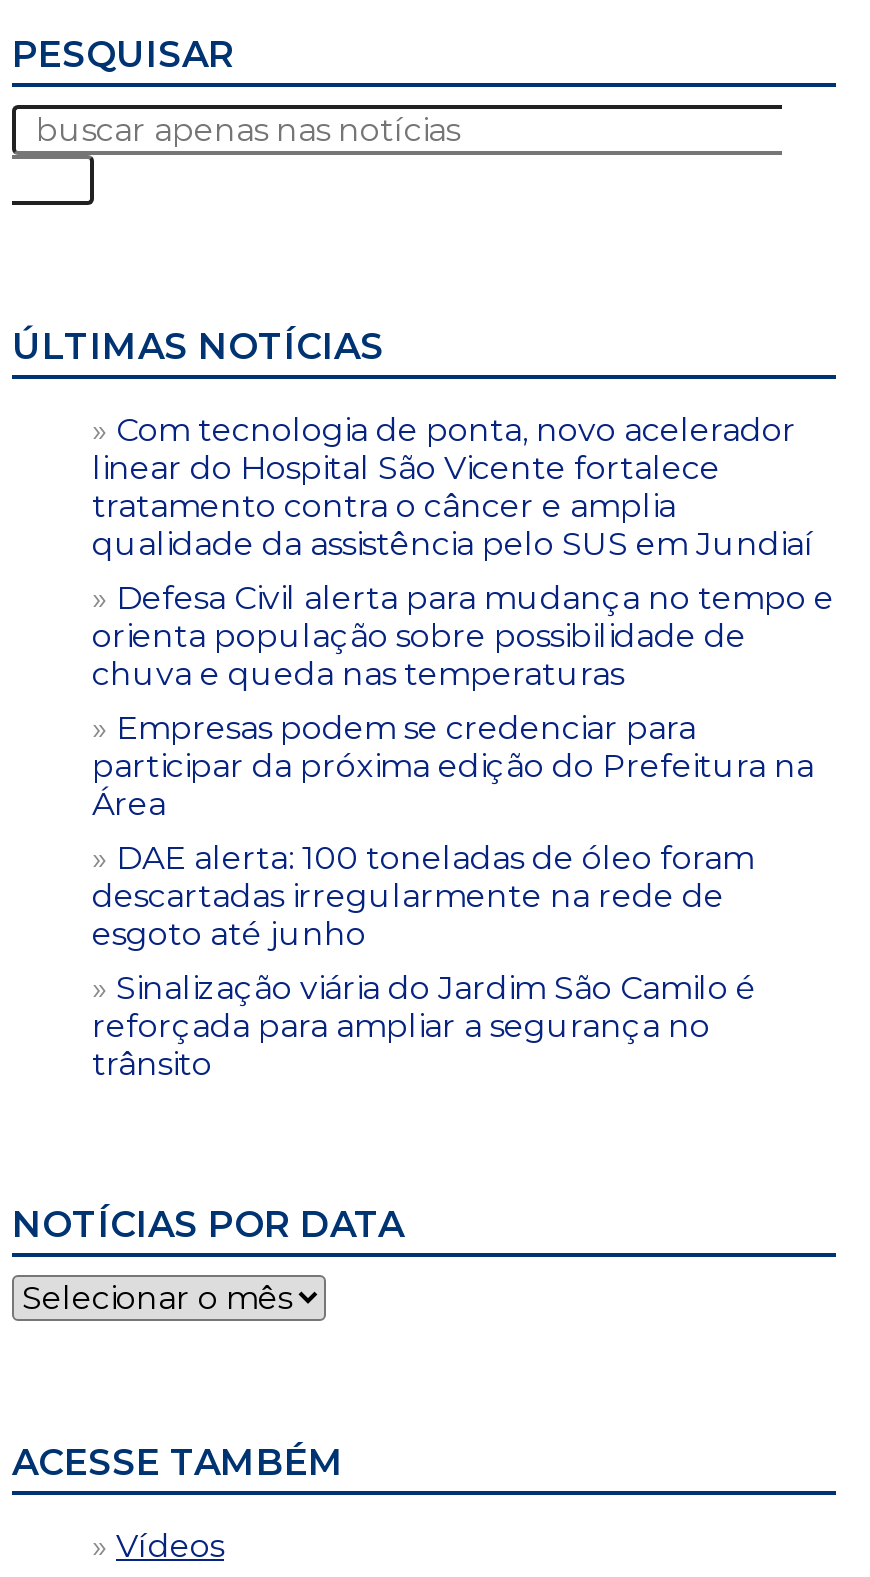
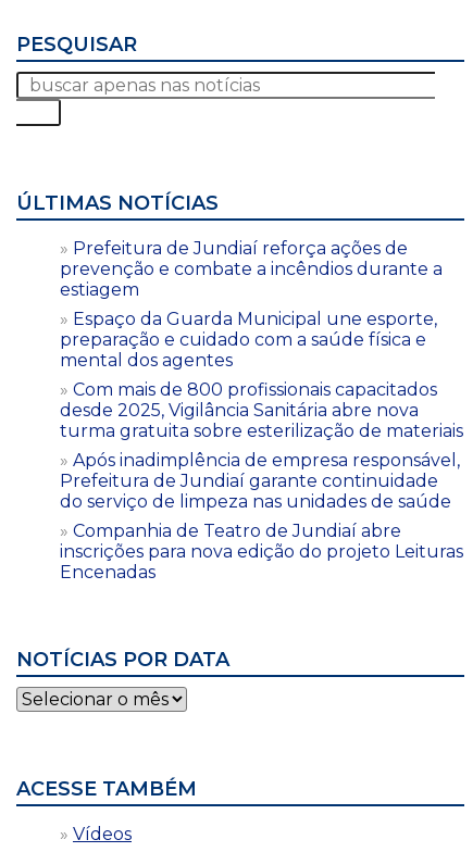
[92,412,834,1084] Com tecnologia de ponta, novo acelerador | linear do Hospital São Vicente fortalece | tratamento contra o câncer e amplia | qualidade da assistência pelo SUS em Jundiaí | Defesa Civil alerta para mudança no tempo e | orienta população sobre possibilidade de | chuva e queda nas temperaturas | Empresas podem se credenciar para | participar da próxima edição do Prefeitura na | Área | DAE alerta: 100 toneladas de óleo foram | descartadas irregularmente na rede de | esgoto até junho | Sinalização viária do Jardim São Camilo é | reforçada para ampliar a segurança no | trânsito -> [60,239,463,583] Prefeitura de Jundiaí reforça ações de | prevenção e combate a incêndios durante a | estiagem | Espaço da Guarda Municipal une esporte, | preparação e cuidado com a saúde física e | mental dos agentes | Com mais de 800 profissionais capacitados | desde 2025, Vigilância Sanitária abre nova | turma gratuita sobre esterilização de materiais | Após inadimplência de empresa responsável, | Prefeitura de Jundiaí garante continuidade | do serviço de limpeza nas unidades de saúde | Companhia de Teatro de Jundiaí abre | inscrições para nova edição do projeto Leituras | Encenadas

